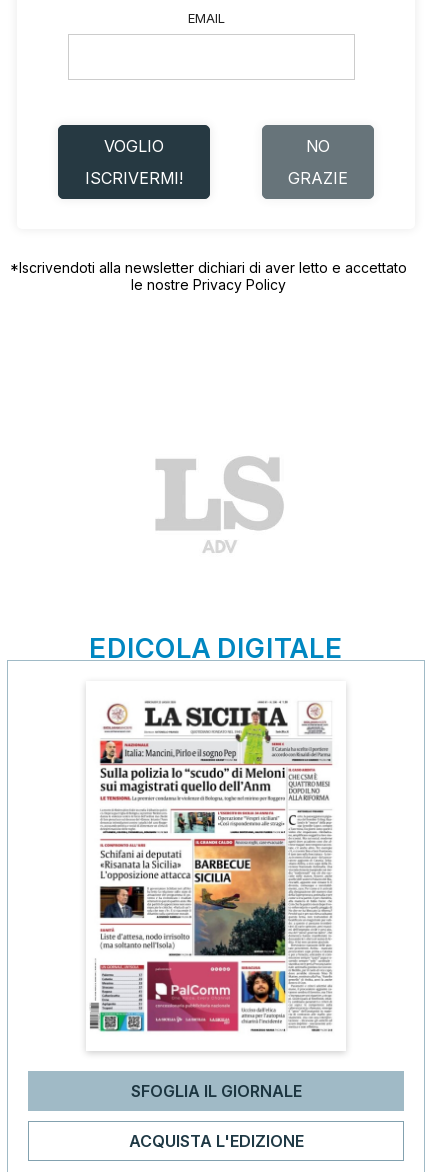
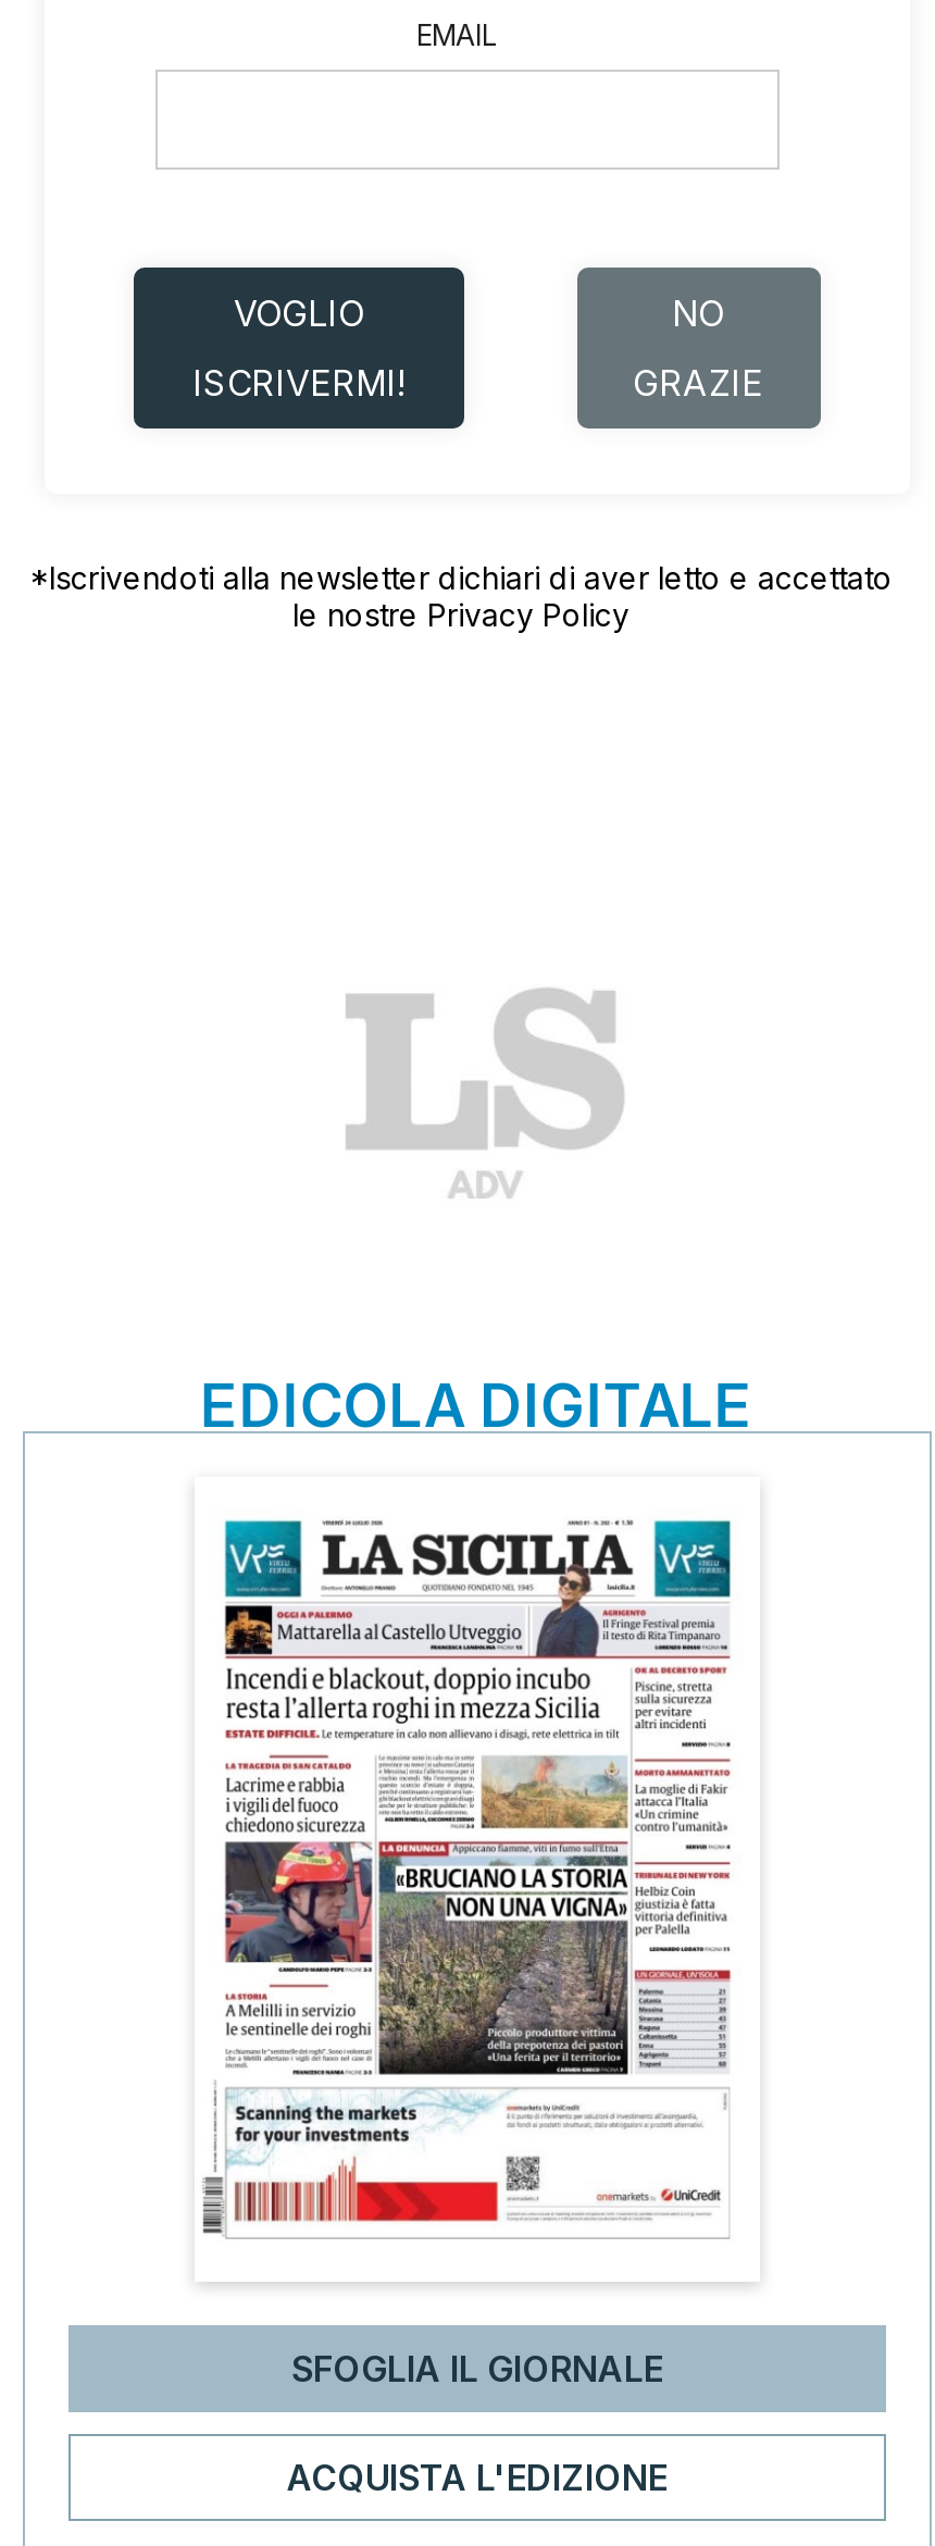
[92,701,332,1032] [image] -> [210,1518,732,2238] [image]

